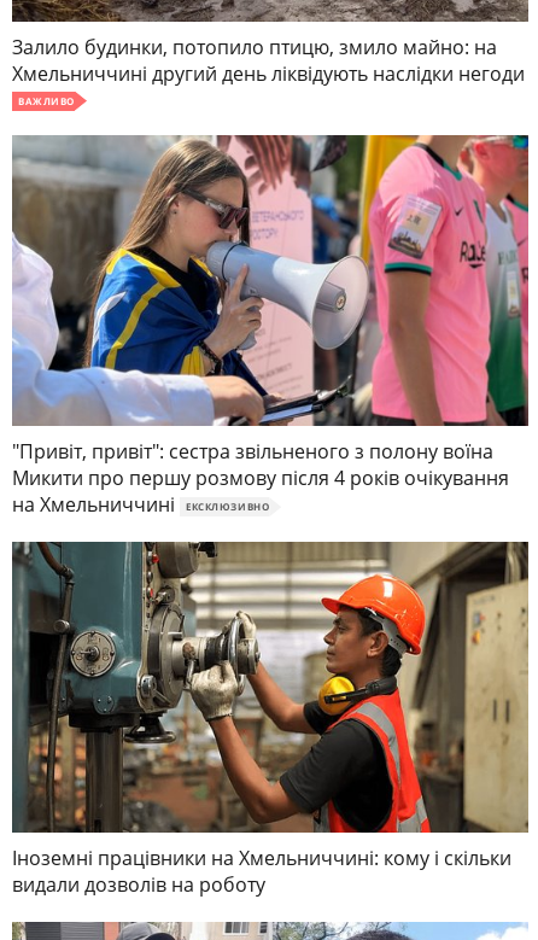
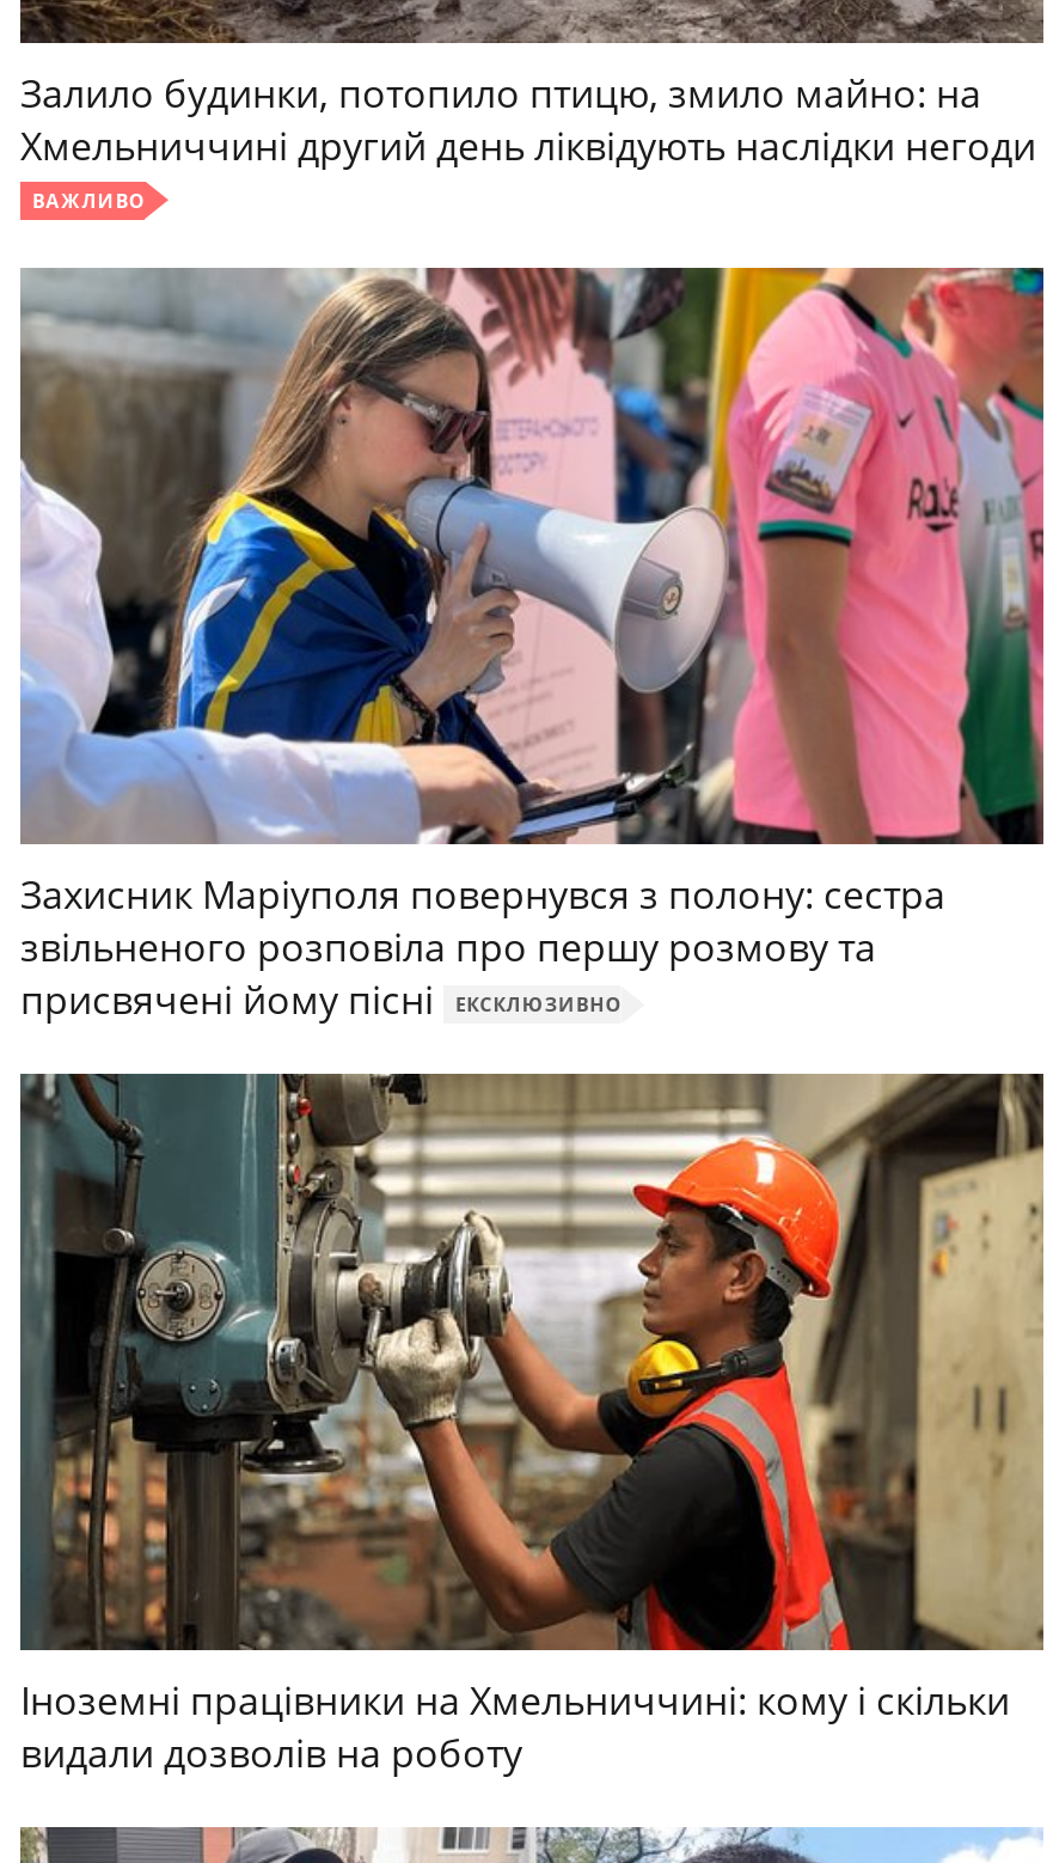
[12,438,509,518] "Привіт, привіт": сестра звільненого з полону воїна | Микити про першу розмову після 4 років очікування | на Хмельниччині -> [20,868,945,1026] Захисник Маріуполя повернувся з полону: сестра | звільненого розповіла про першу розмову та | присвячені йому пісні

